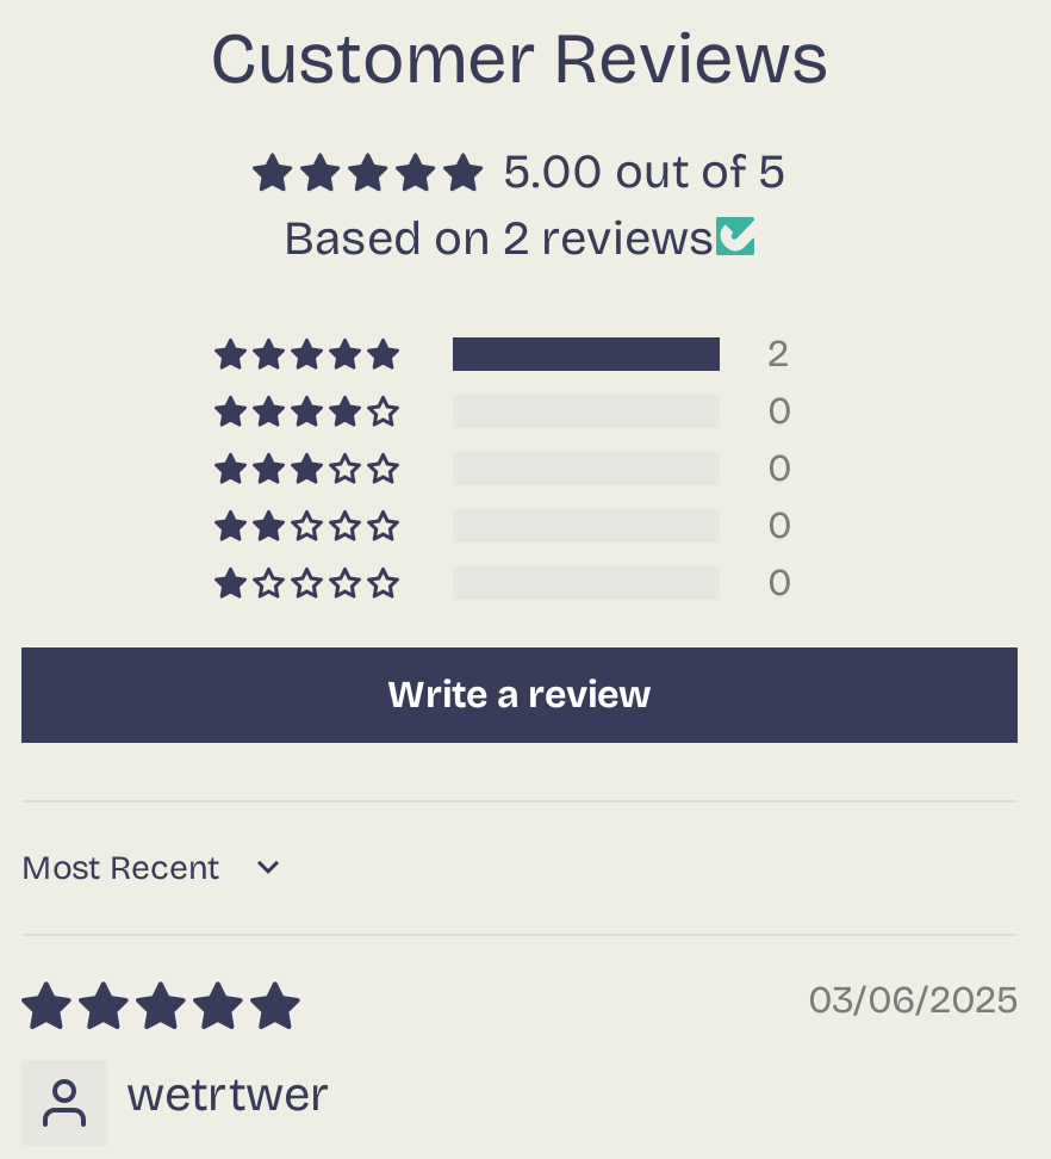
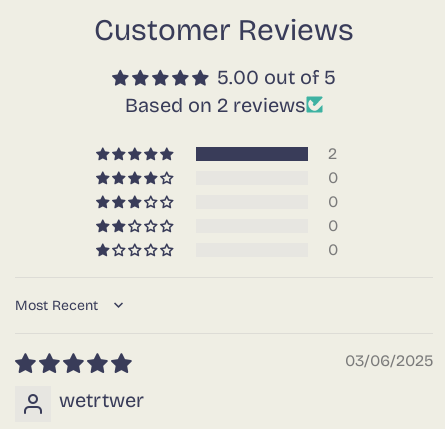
[387,670,652,716] Write a review -> none

